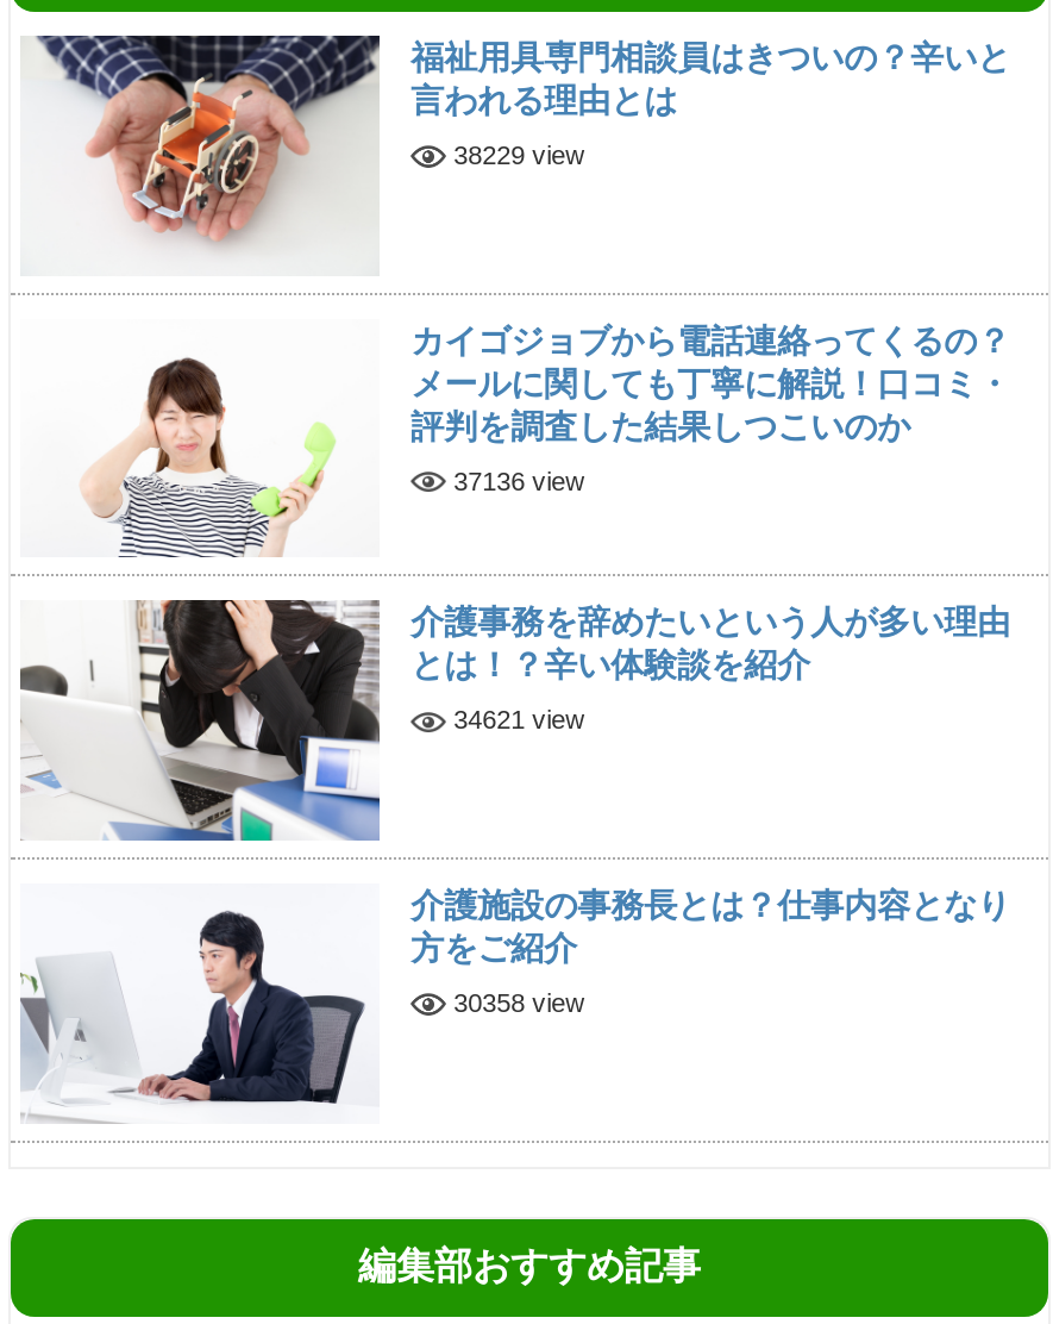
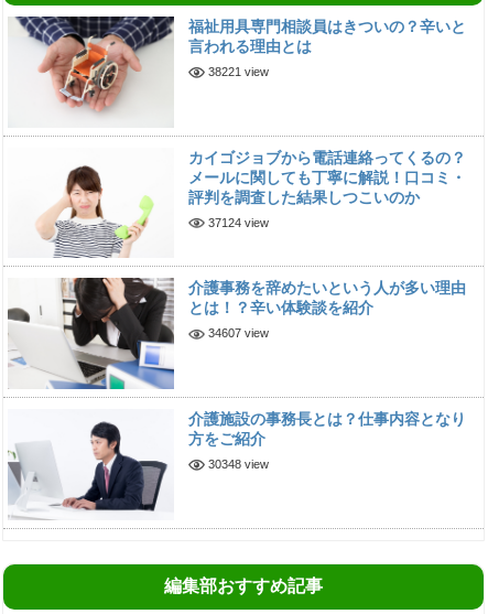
[447,141,585,169] 38229 view -> [205,65,269,78] 38221 view
[447,466,585,495] 37136 view -> [205,216,269,229] 37124 view
[447,706,585,734] 34621 view -> [205,327,269,340] 34607 view
[447,988,585,1017] 30358 view -> [205,457,269,471] 30348 view

